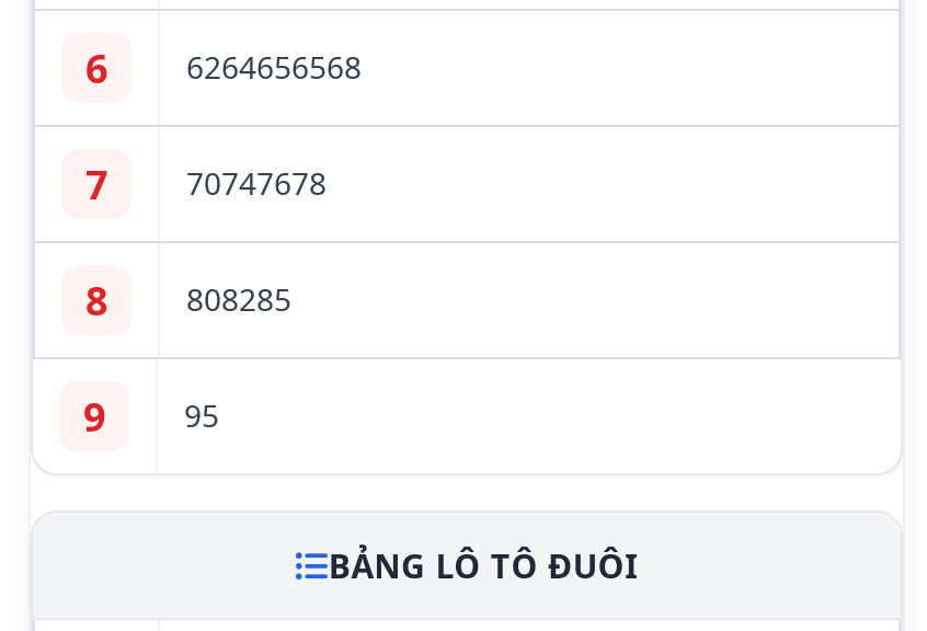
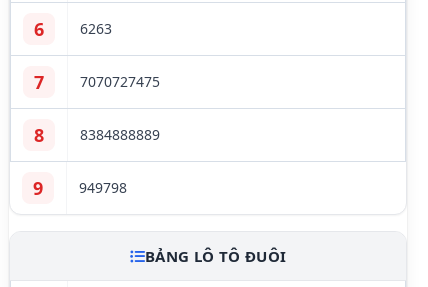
[85,42,362,94] 6 6264656568 -> [34,17,112,41] 6 6263
[85,158,327,210] 7 70747678 -> [34,70,160,94] 7 7070727475
[85,274,291,326] 8 808285 -> [34,123,160,147] 8 8384888889
[83,390,219,443] 9 95 -> [33,176,127,200] 9 949798

